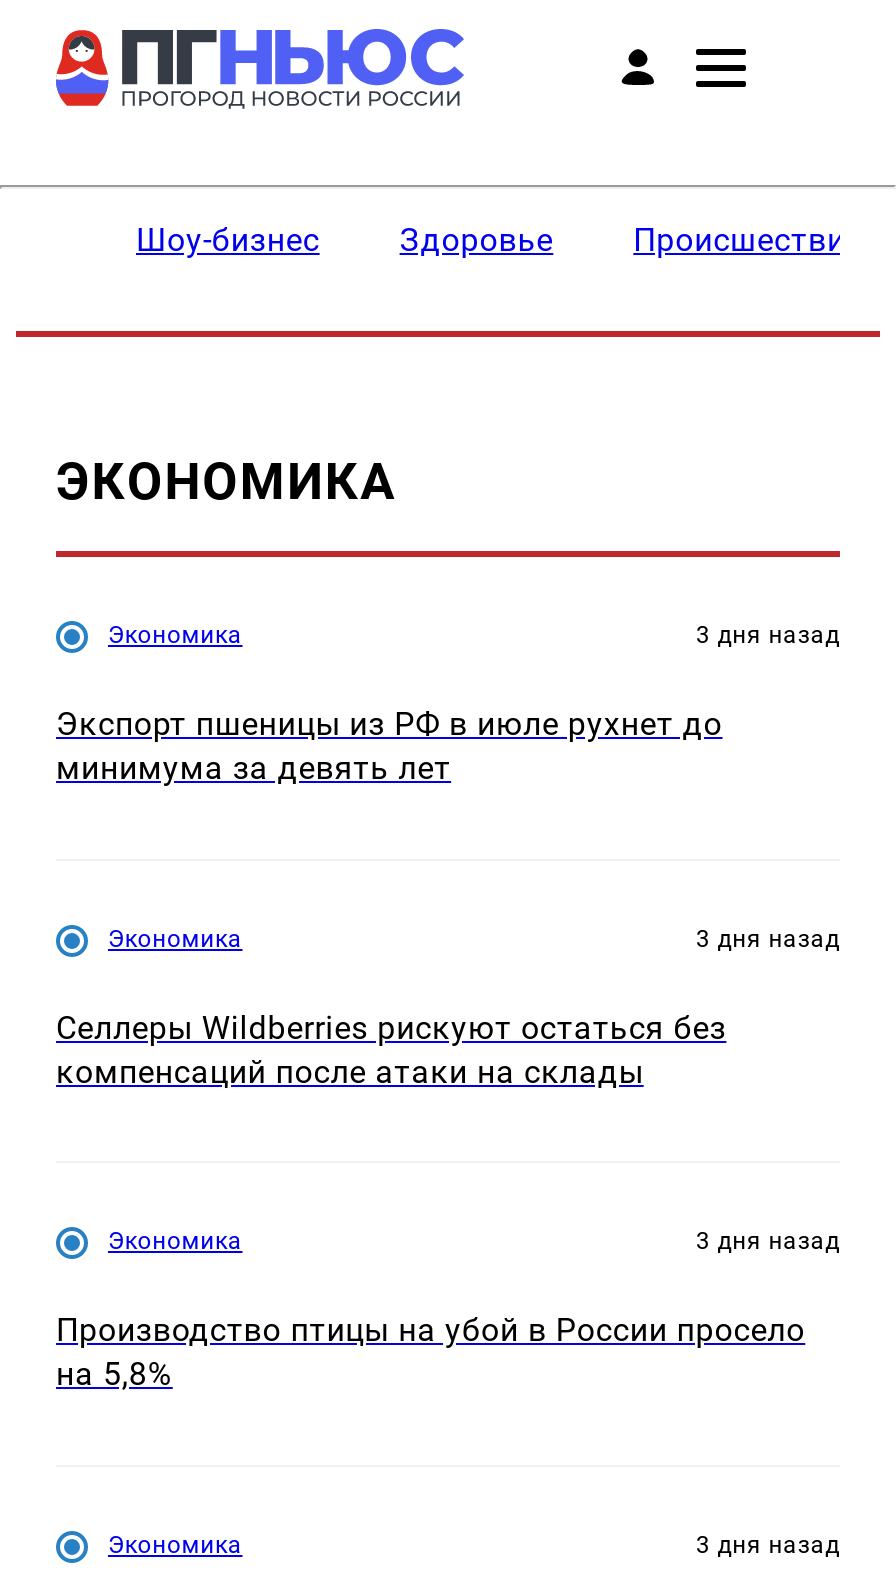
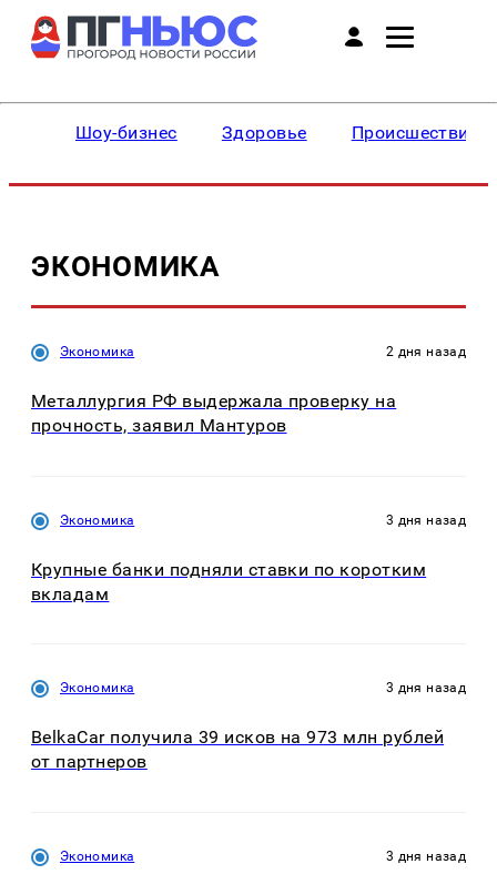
[696,621,840,649] 3 дня назад -> [386,344,466,359] 2 дня назад
[56,706,722,788] Экспорт пшеницы из РФ в июле рухнет до | минимума за девять лет -> [31,391,396,436] Металлургия РФ выдержала проверку на | прочность, заявил Мантуров
[56,1009,726,1091] Селлеры Wildberries рискуют остаться без | компенсаций после атаки на склады -> [31,559,426,604] Крупные банки подняли ставки по коротким | вкладам
[56,1312,805,1394] Производство птицы на убой в России просело | на 5,8% -> [31,727,444,773] BelkaCar получила 39 исков на 973 млн рублей | от партнеров

